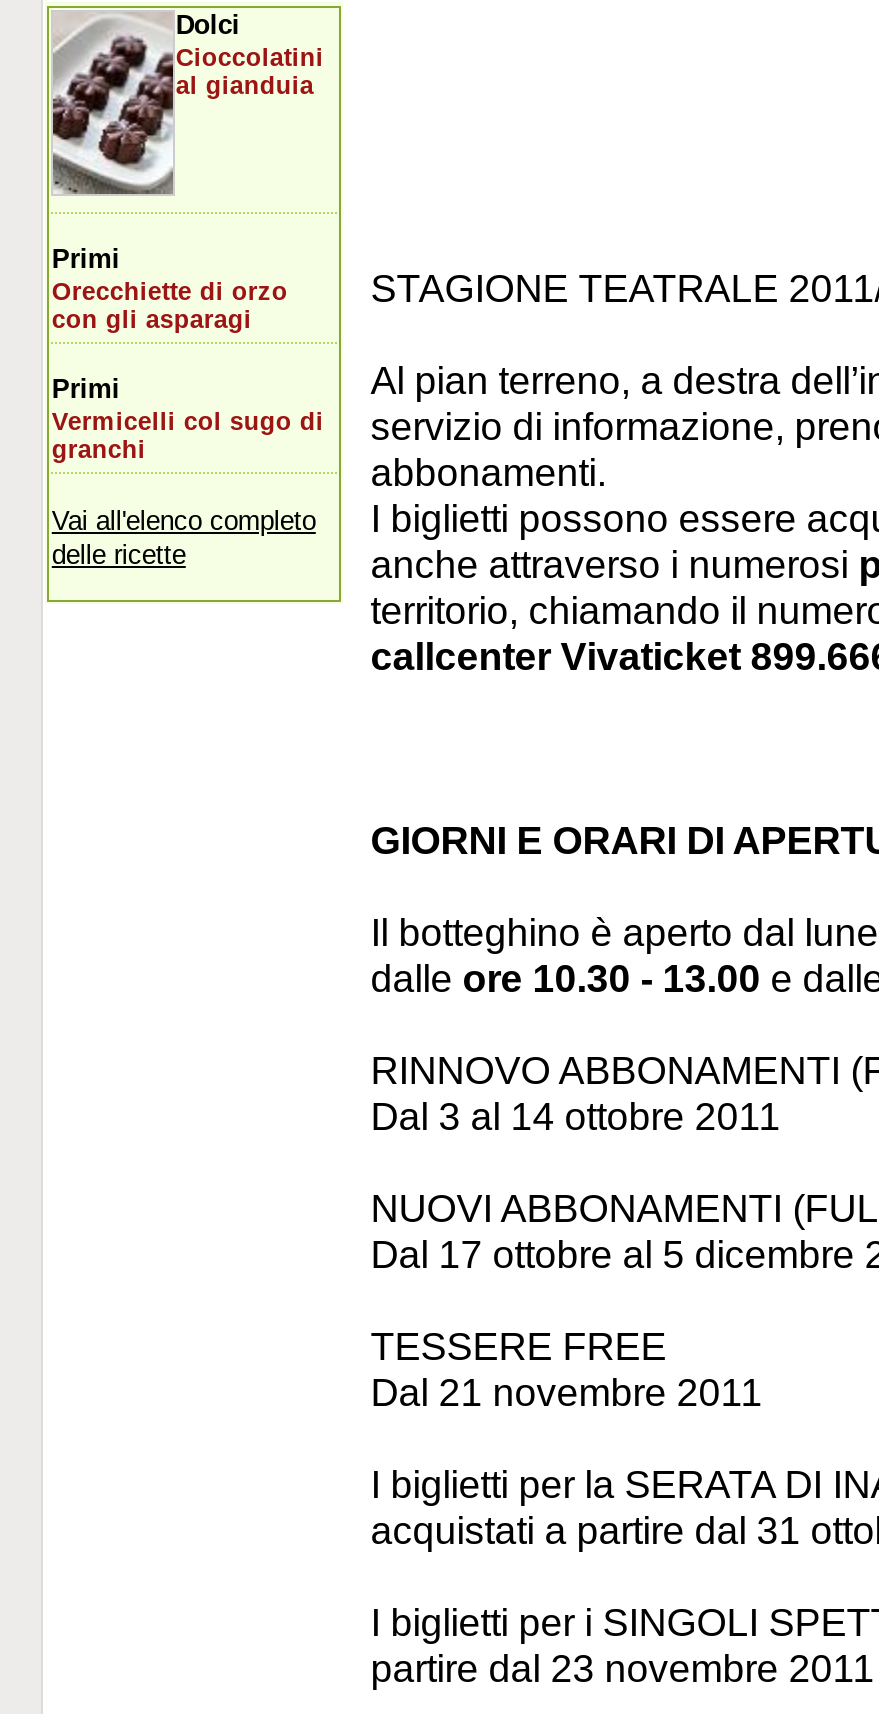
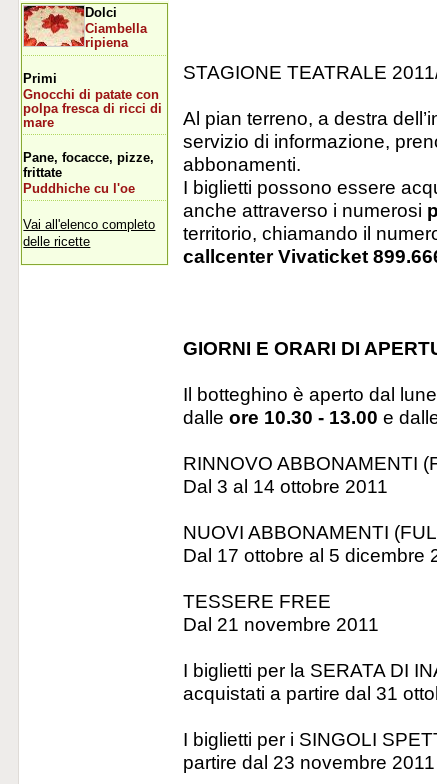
[51,10,324,160] [image] | Cioccolatini | al gianduia -> [23,5,147,50] [image] | Ciambella | ripiena
[52,278,288,334] Orecchiette di orzo | con gli asparagi -> [23,88,162,130] Gnocchi di patate con | polpa fresca di ricci di | mare
[52,374,324,464] Primi | Vermicelli col sugo di | granchi -> [23,150,154,196] Pane, focacce, pizze, | frittate | Puddhiche cu l'oe

